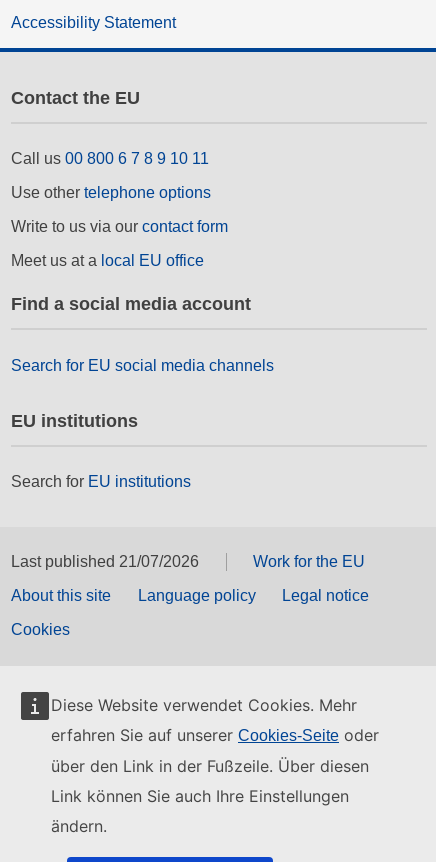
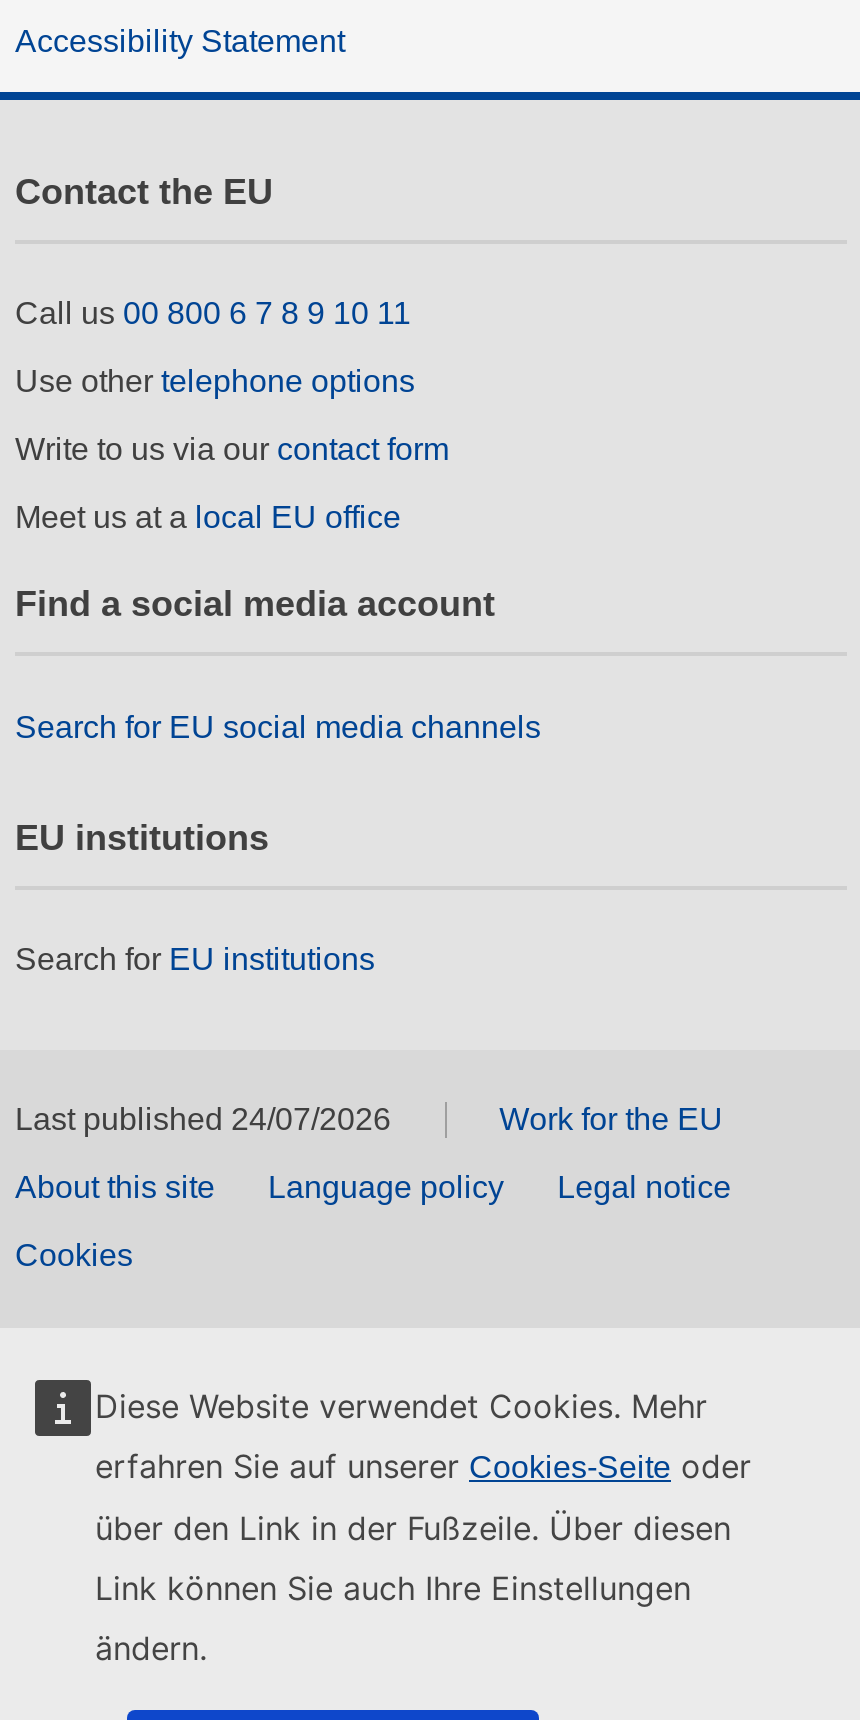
[11,553,199,570] Last published 21/07/2026 -> [15,1103,391,1137] Last published 24/07/2026

